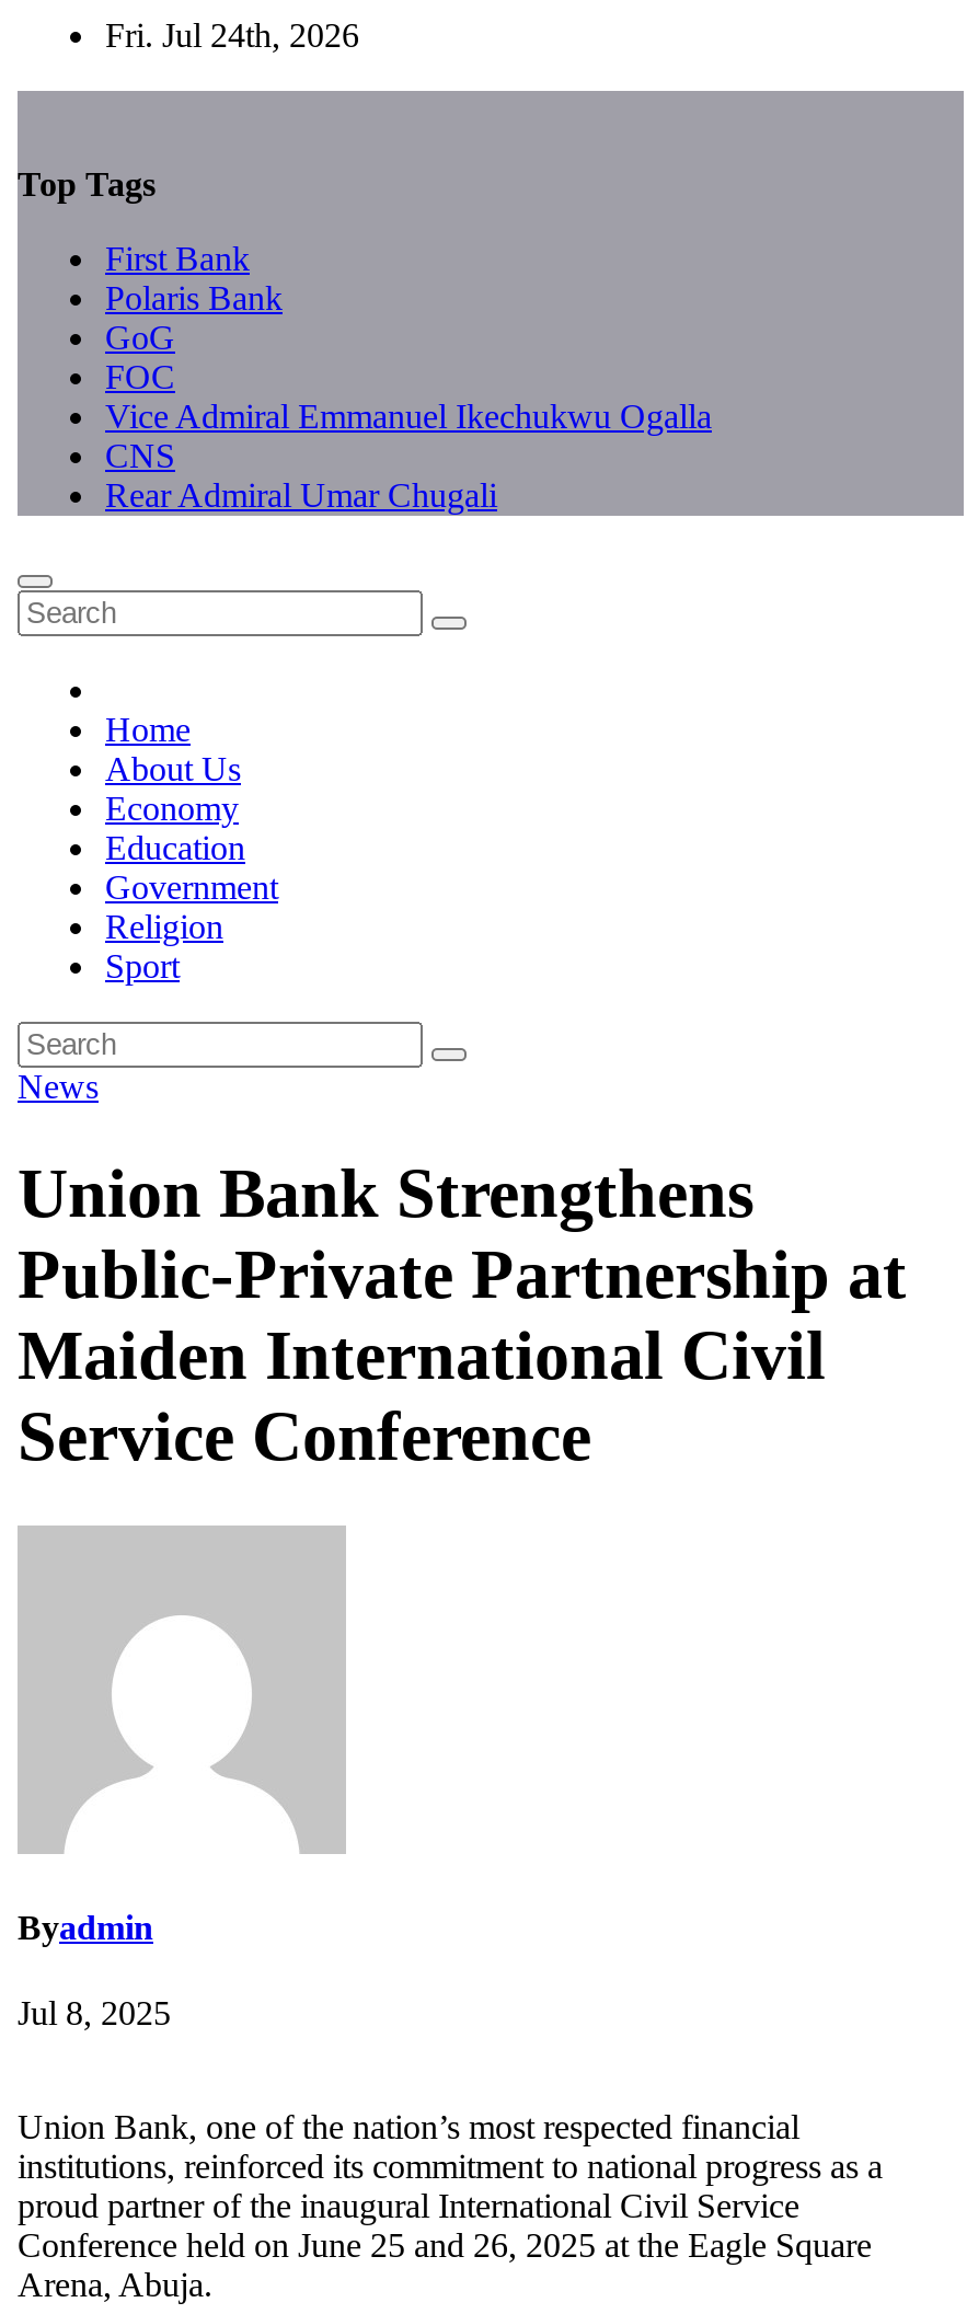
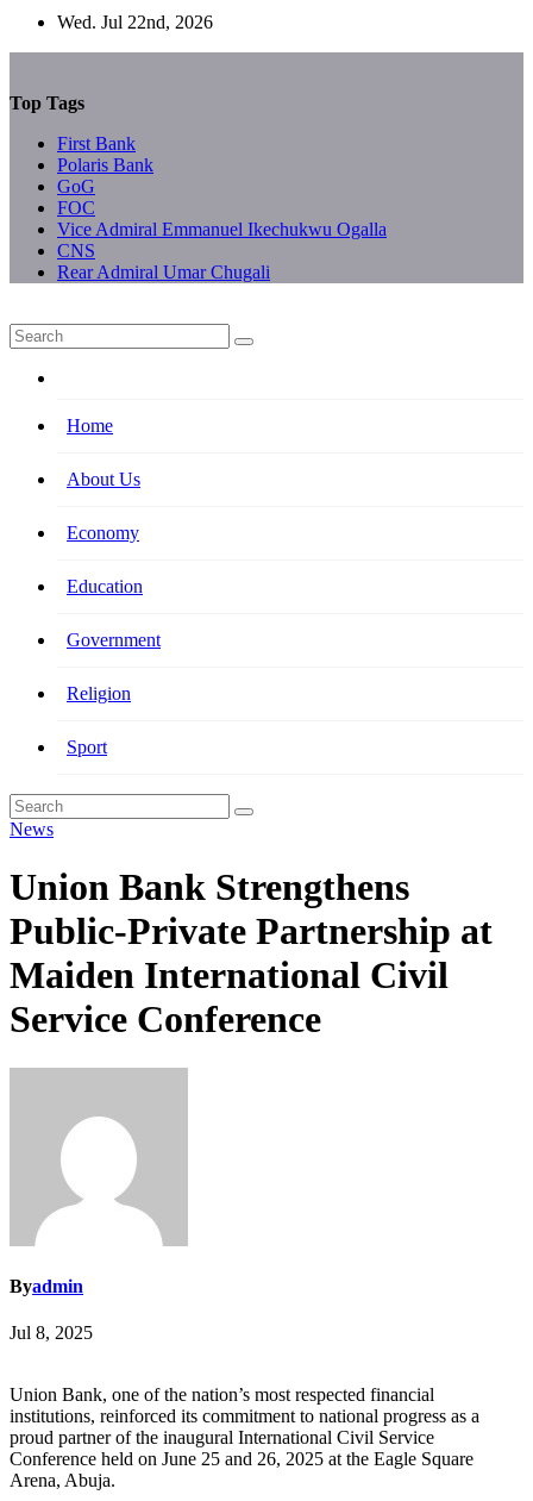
[105,16,359,54] Fri. Jul 24th, 2026 -> [57,12,213,32] Wed. Jul 22nd, 2026

